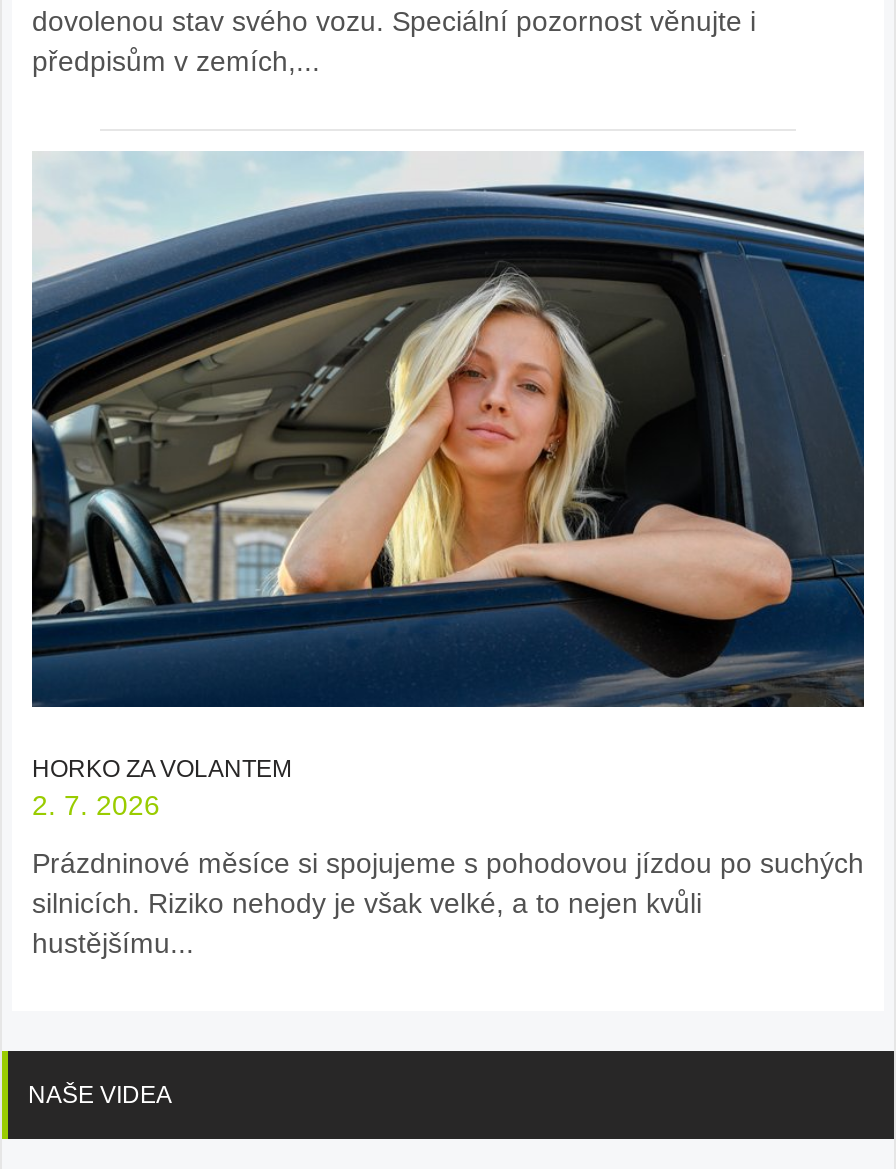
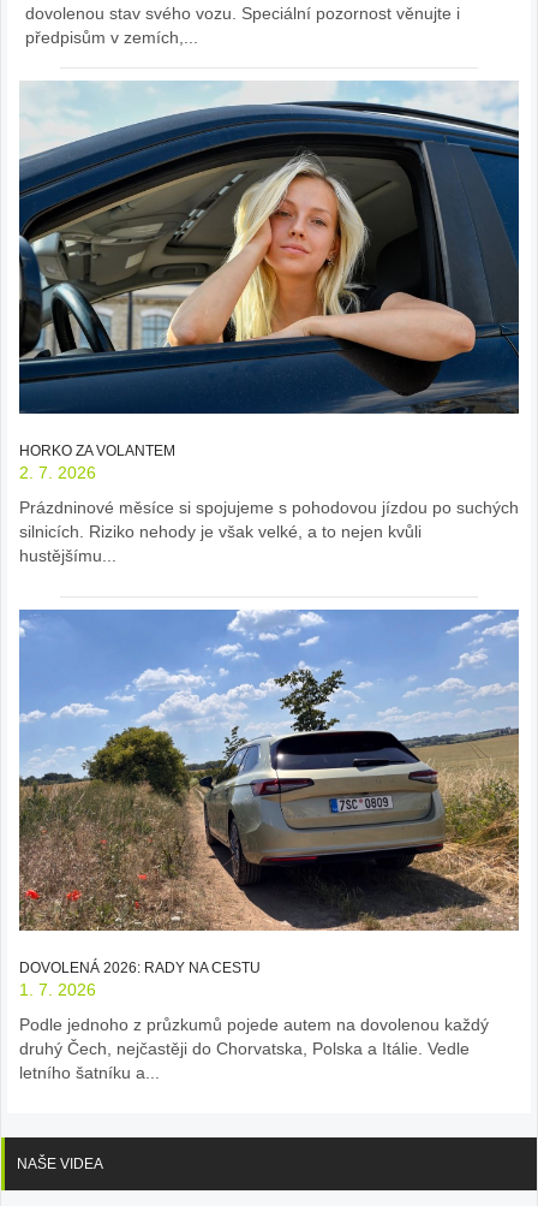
none -> [18,608,520,1082] [image] | DOVOLENÁ 2026: RADY NA CESTU | 1. 7. 2026 | Podle jednoho z průzkumů pojede autem na dovolenou každý | druhý Čech, nejčastěji do Chorvatska, Polska a Itálie. Vedle | letního šatníku a...

